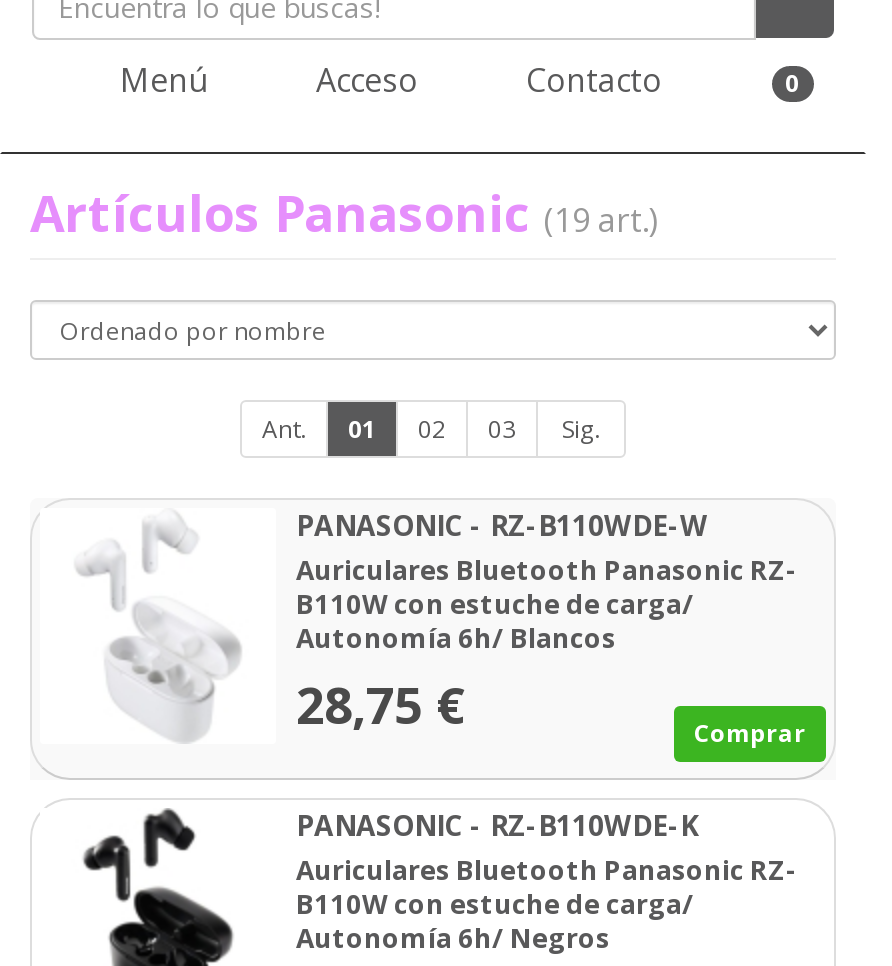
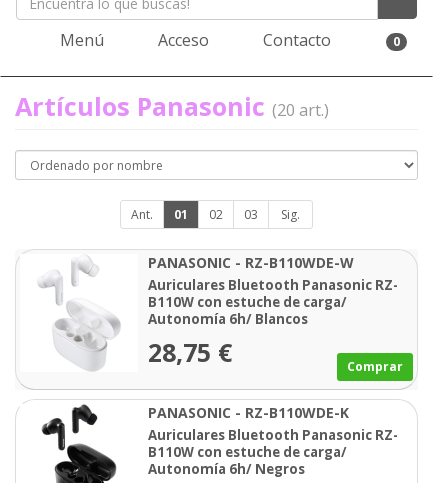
[30,178,658,246] Artículos Panasonic (19 art.) -> [15,89,329,123] Artículos Panasonic (20 art.)

